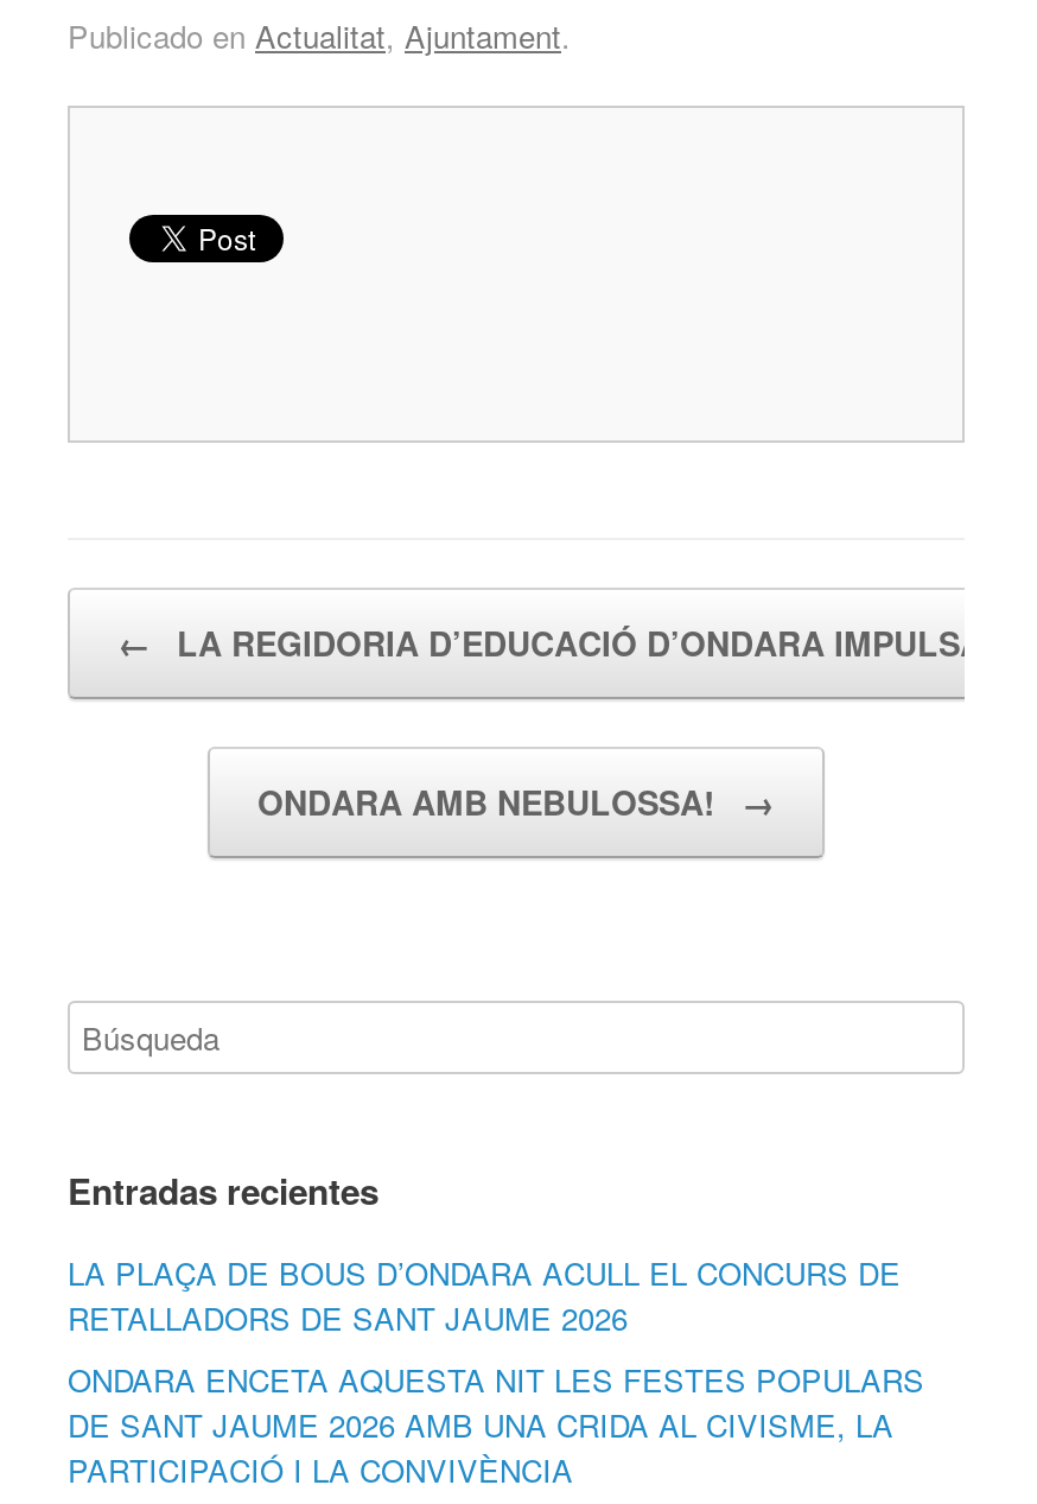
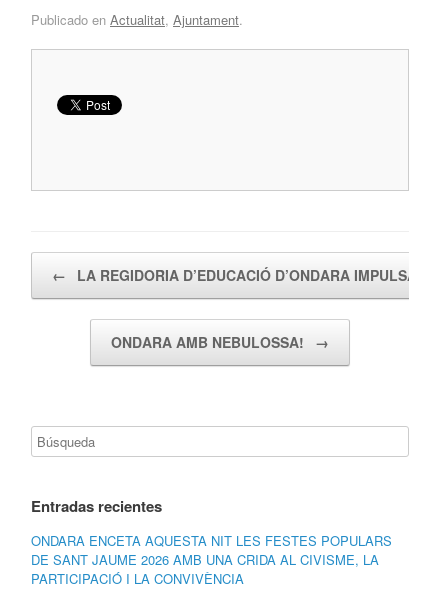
[68,1251,901,1341] LA PLAÇA DE BOUS D’ONDARA ACULL EL CONCURS DE | RETALLADORS DE SANT JAUME 2026 -> none

